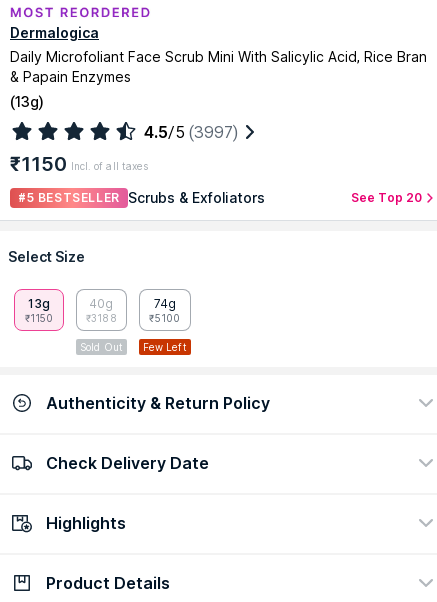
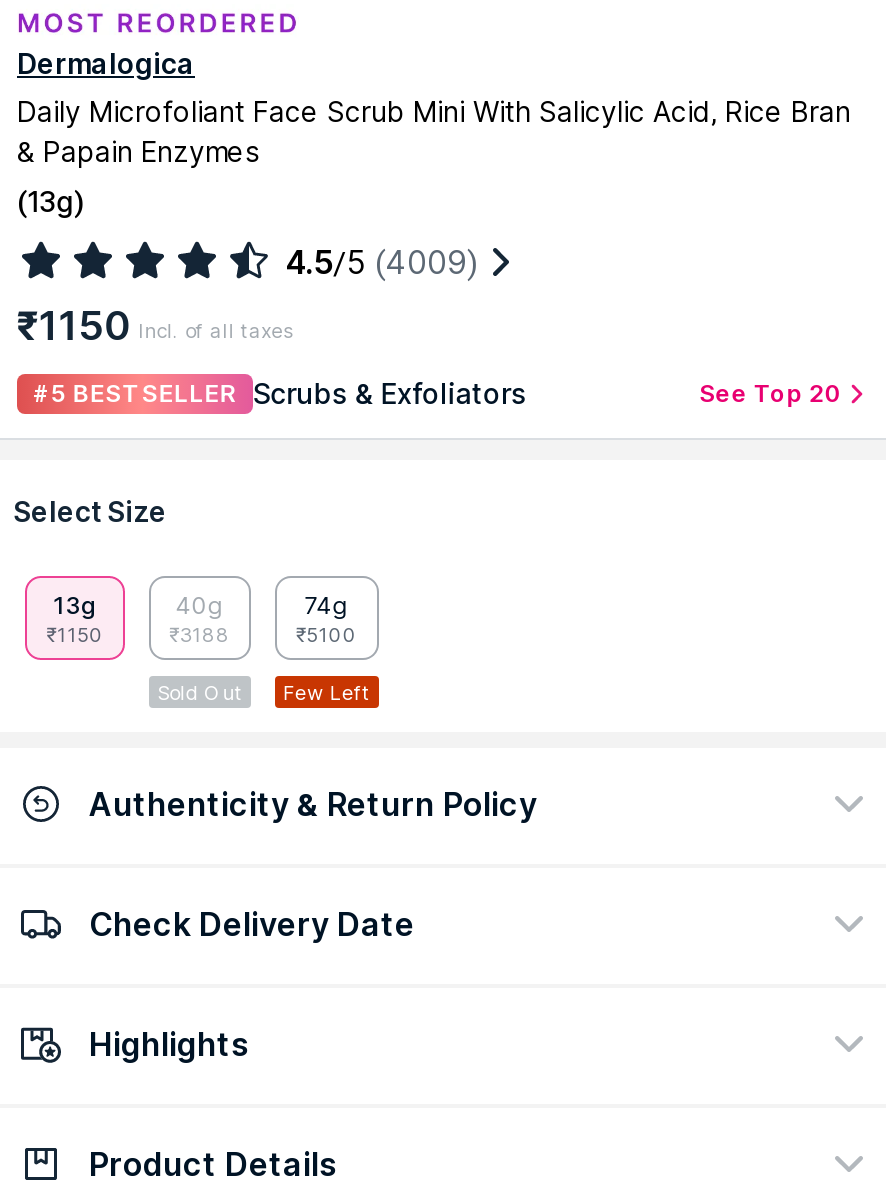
[144,122,238,142] 4.5/5 (3997) -> [285,241,477,281] 4.5/5 (4009)

